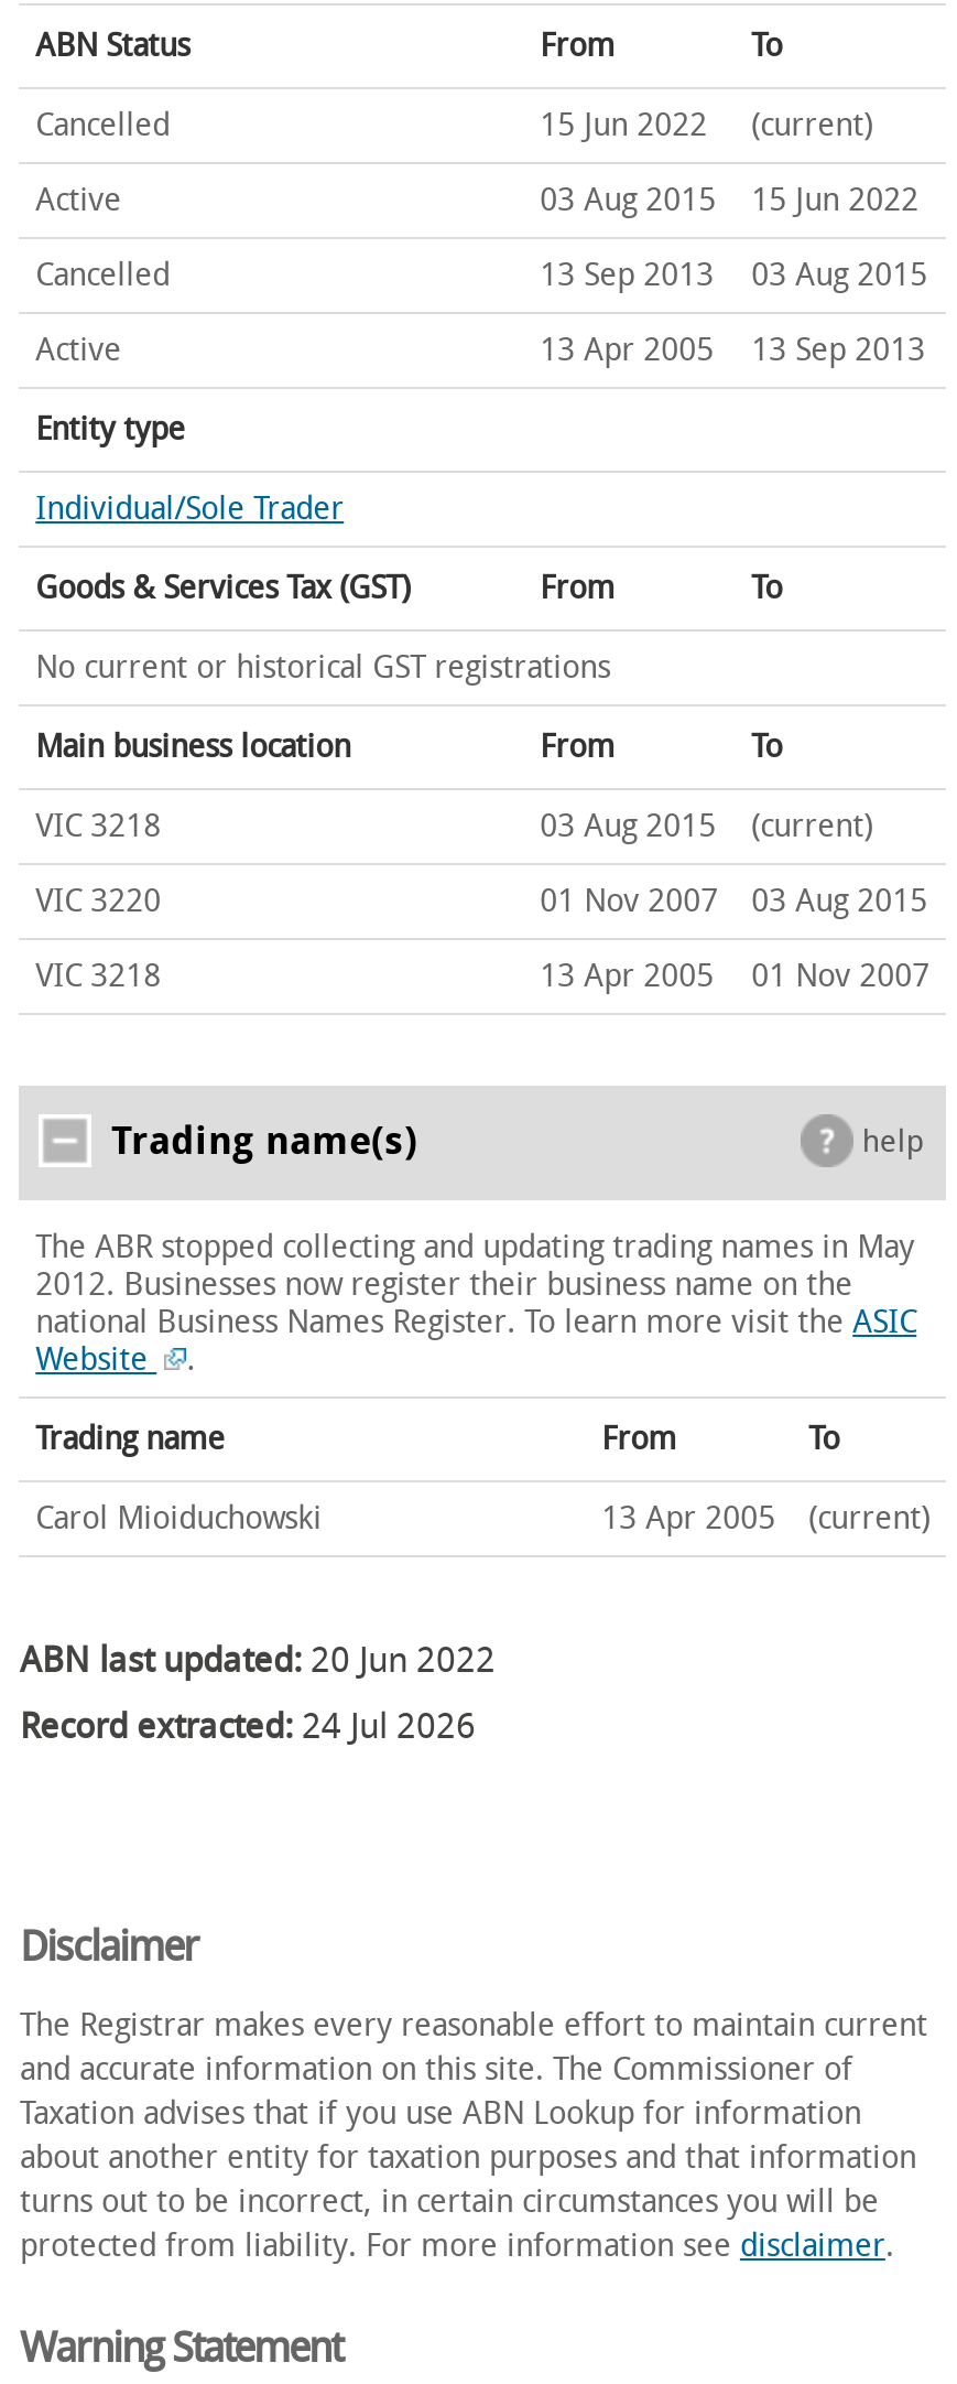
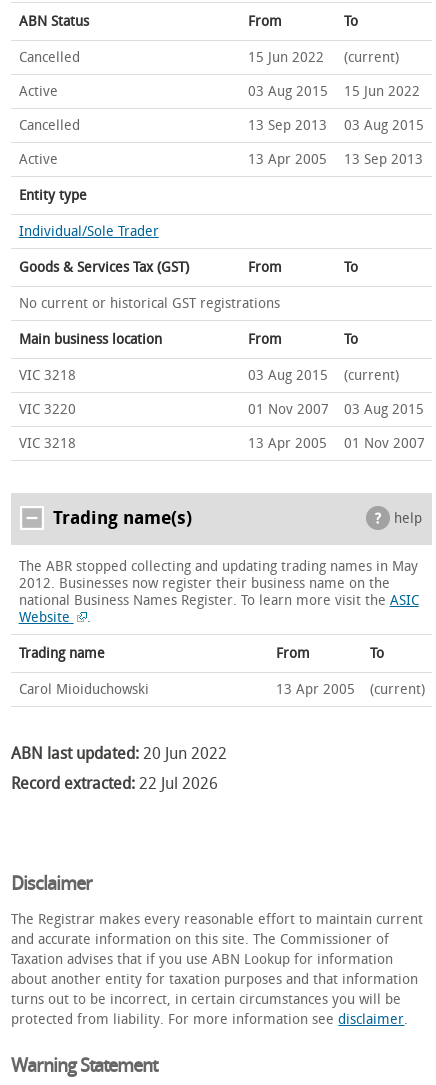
[20,1704,476,1746] Record extracted: 24 Jul 2026 -> [11,774,218,793] Record extracted: 22 Jul 2026

